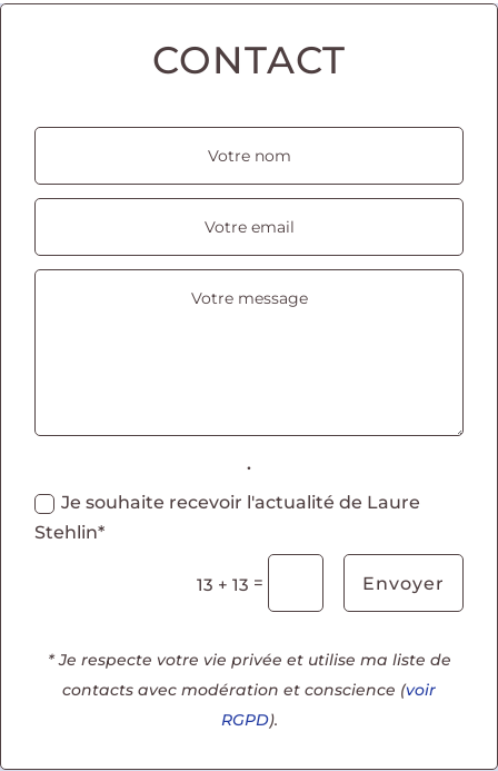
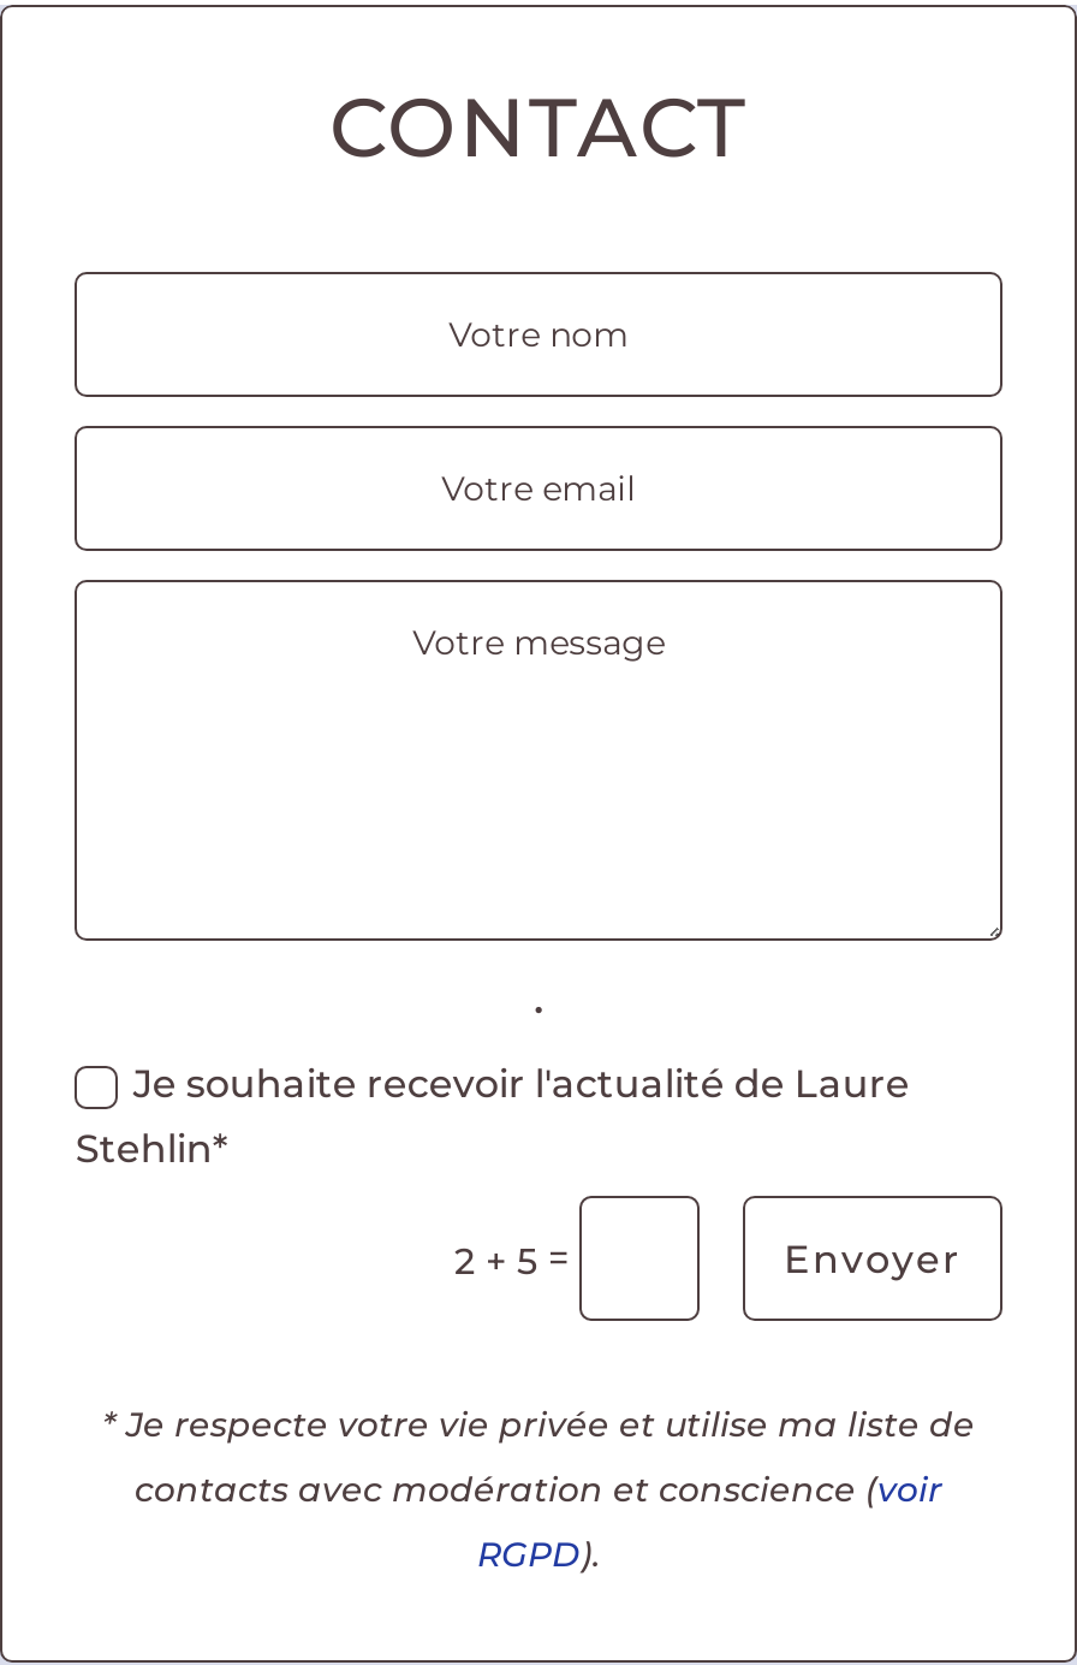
[197,572,268,595] 13 + 13 = -> [454,1236,579,1285] 2 + 5 =

